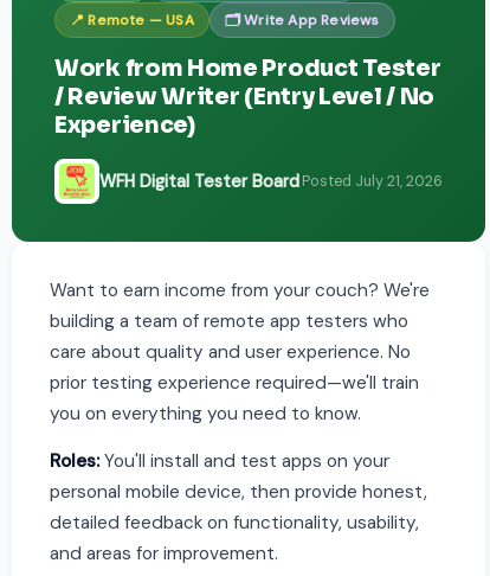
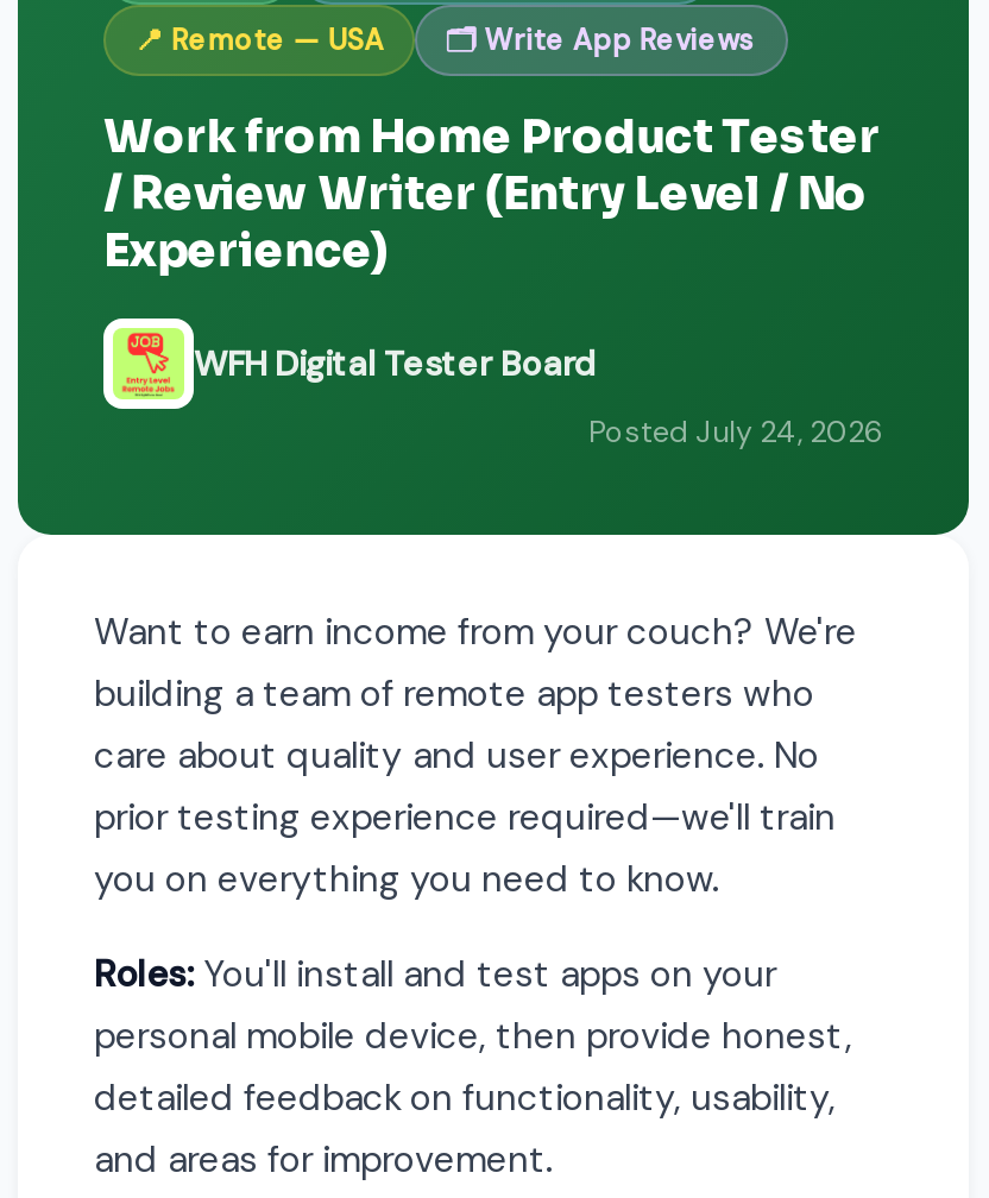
[99,171,443,192] WFH Digital Tester Board Posted July 21, 2026 -> [194,342,883,452] WFH Digital Tester Board | Posted July 24, 2026

